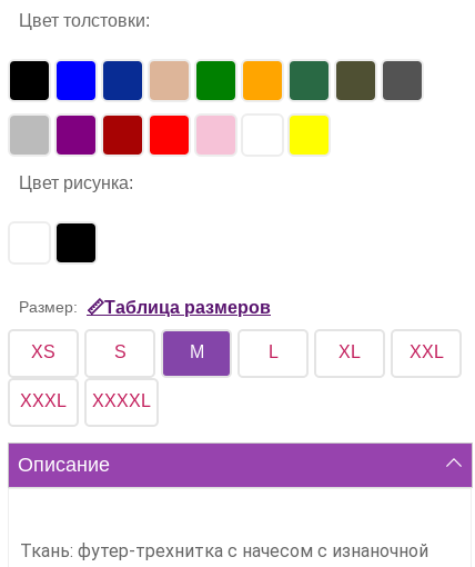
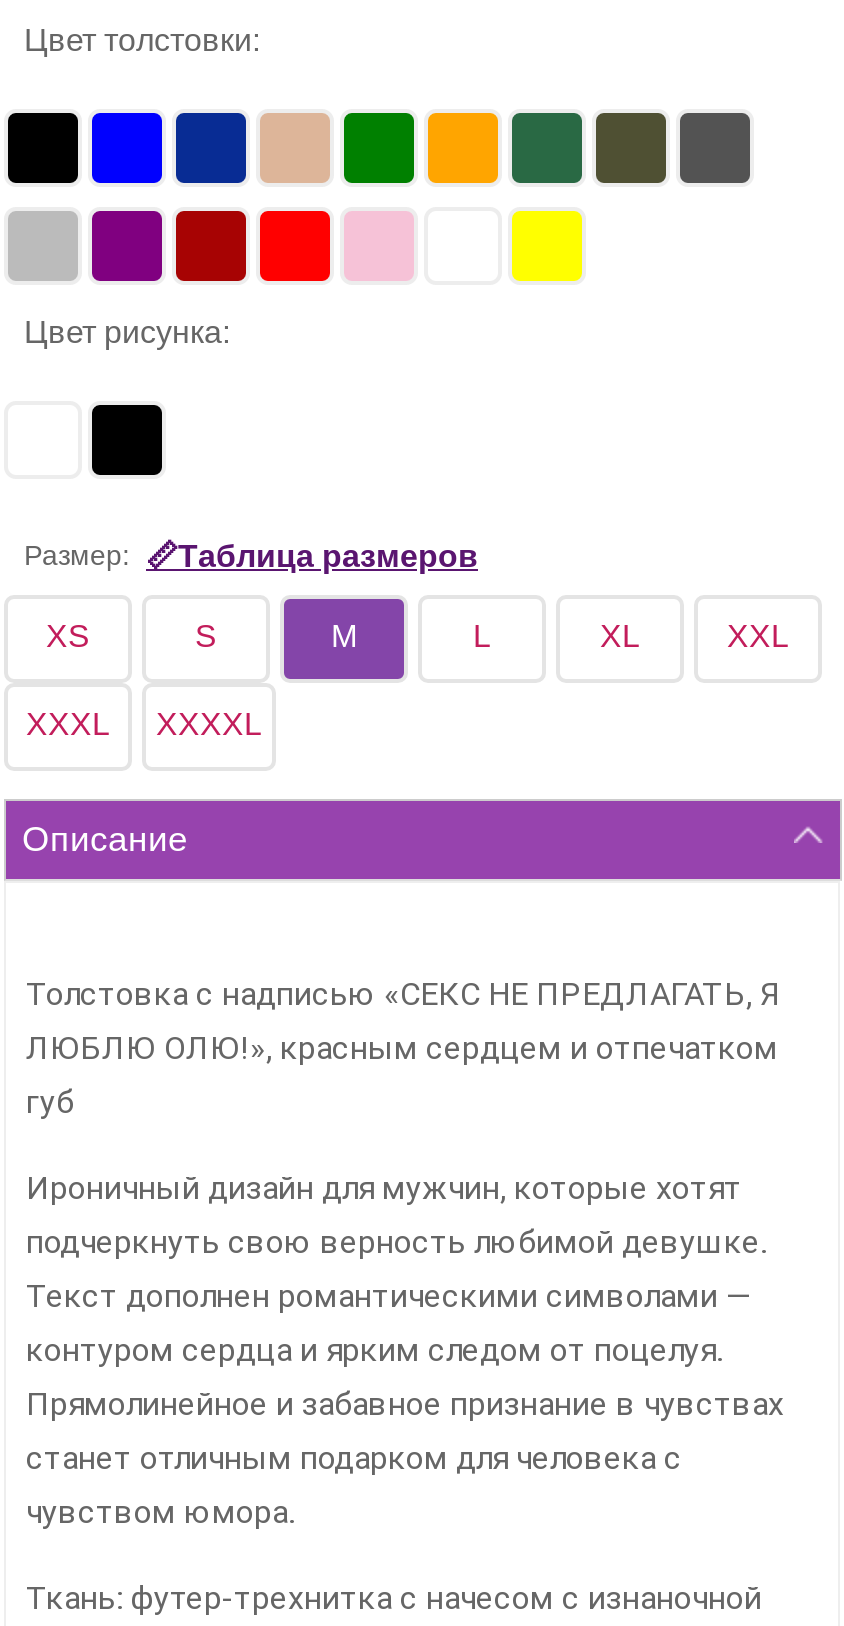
none -> [26,975,784,1531] Толстовка с надписью «СЕКС НЕ ПРЕДЛАГАТЬ, Я | ЛЮБЛЮ ОЛЮ!», красным сердцем и отпечатком | губ | Ироничный дизайн для мужчин, которые хотят | подчеркнуть свою верность любимой девушке. | Текст дополнен романтическими символами — | контуром сердца и ярким следом от поцелуя. | Прямолинейное и забавное признание в чувствах | станет отличным подарком для человека с | чувством юмора.

